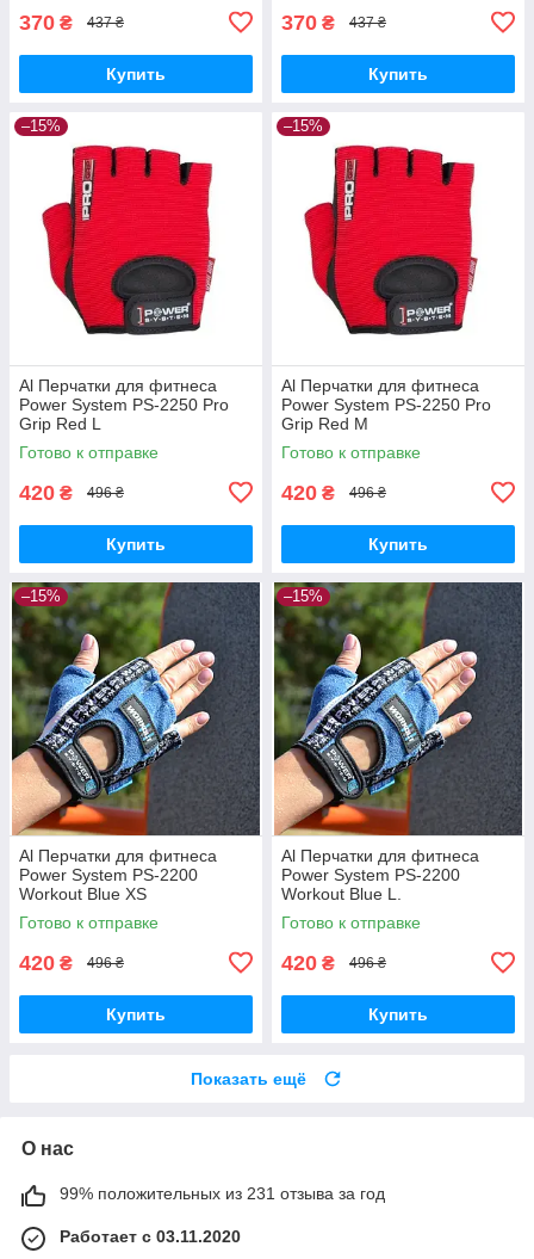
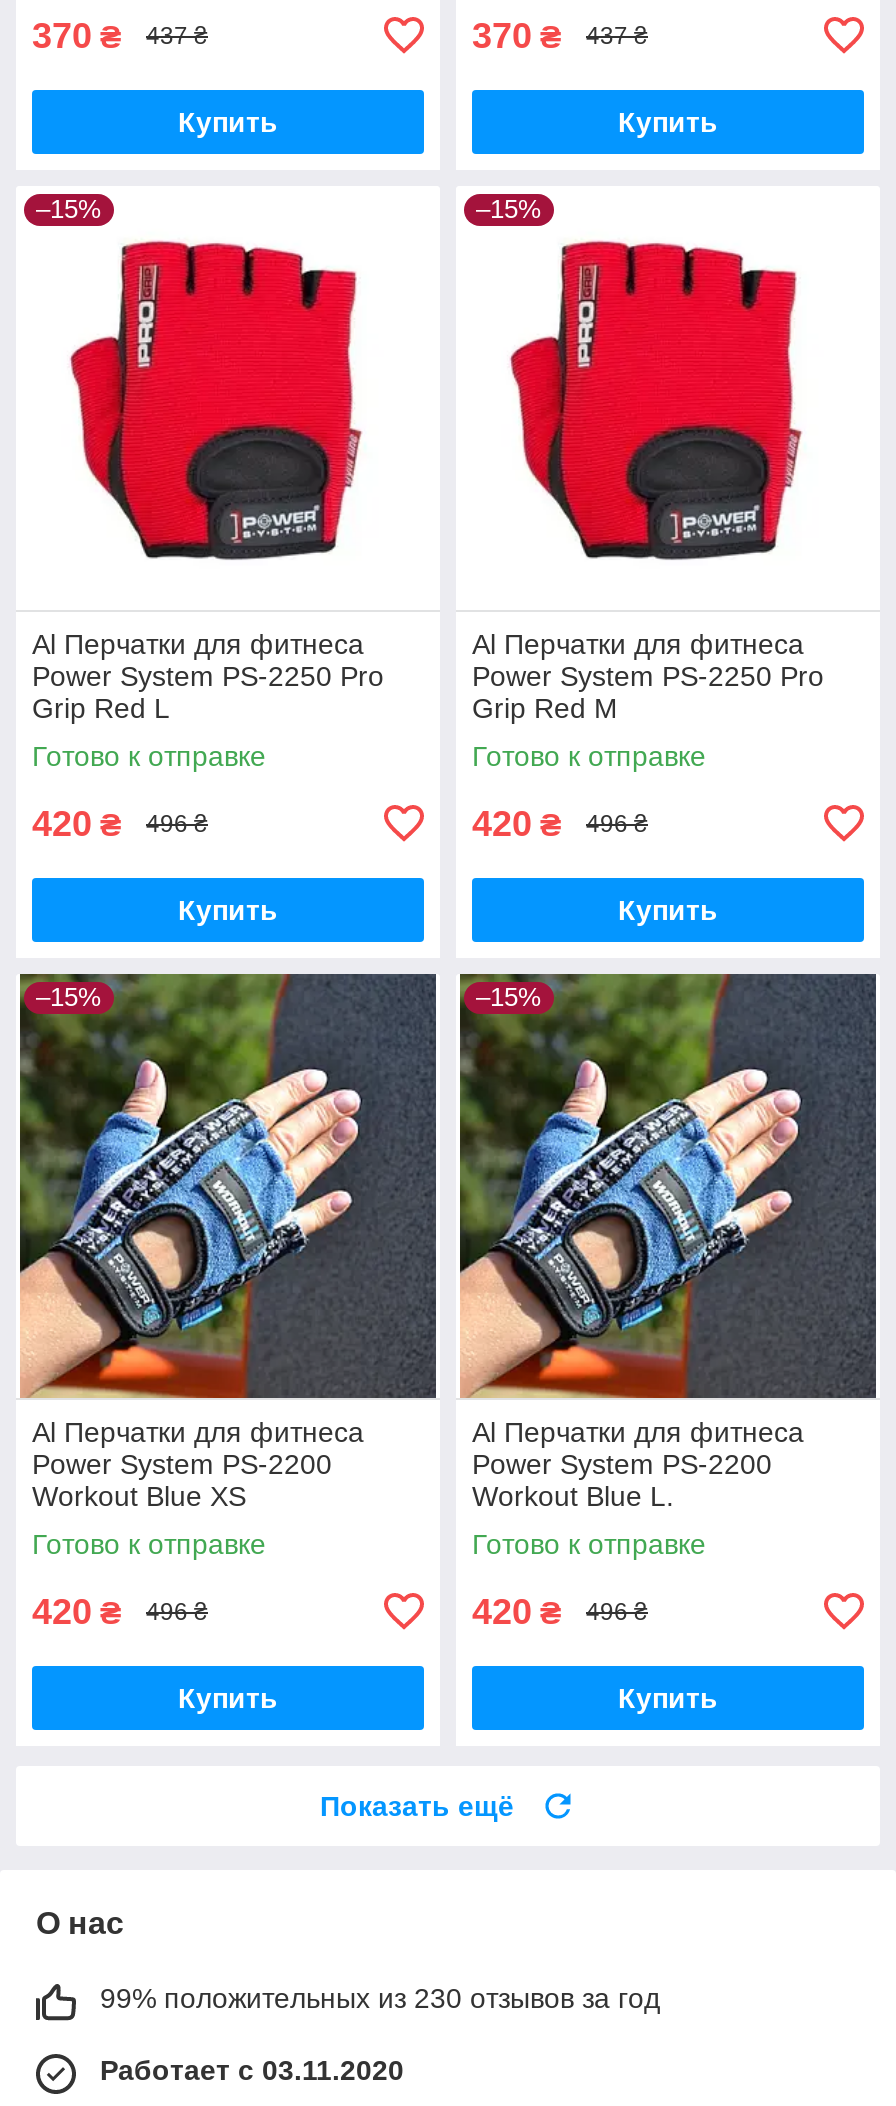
[60,1183,385,1202] 99% положительных из 231 отзыва за год -> [100,1981,660,2013] 99% положительных из 230 отзывов за год

